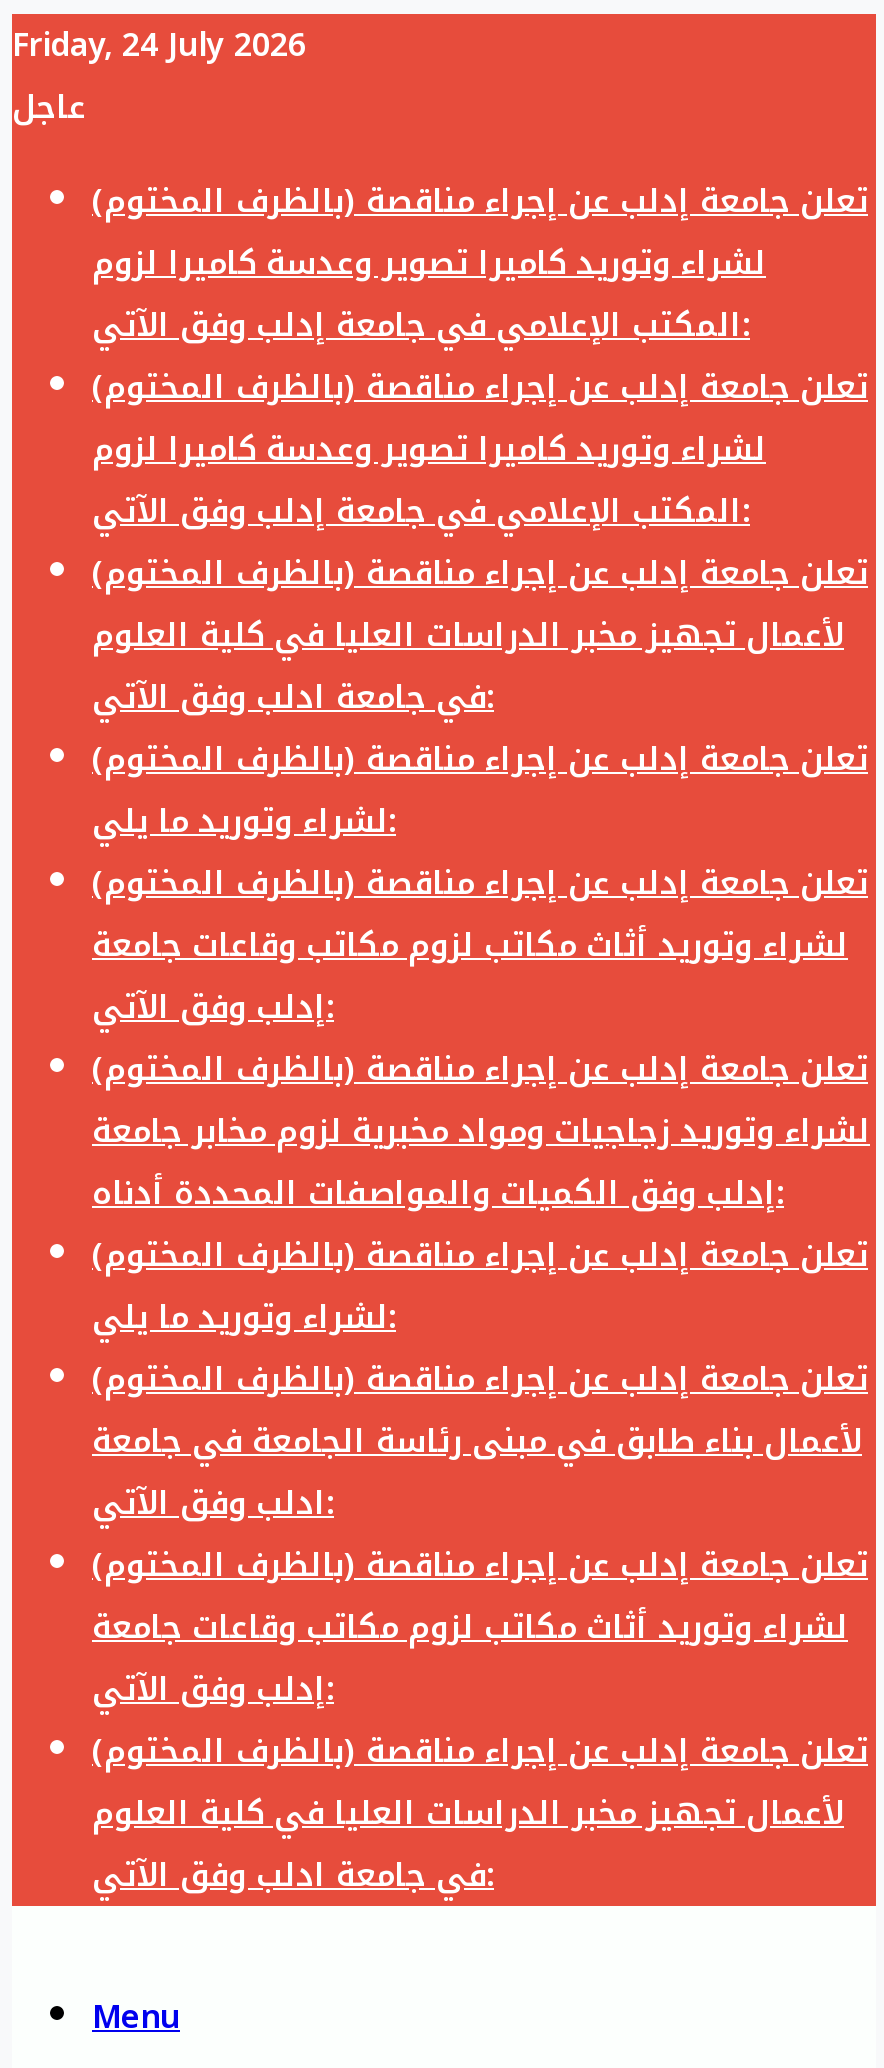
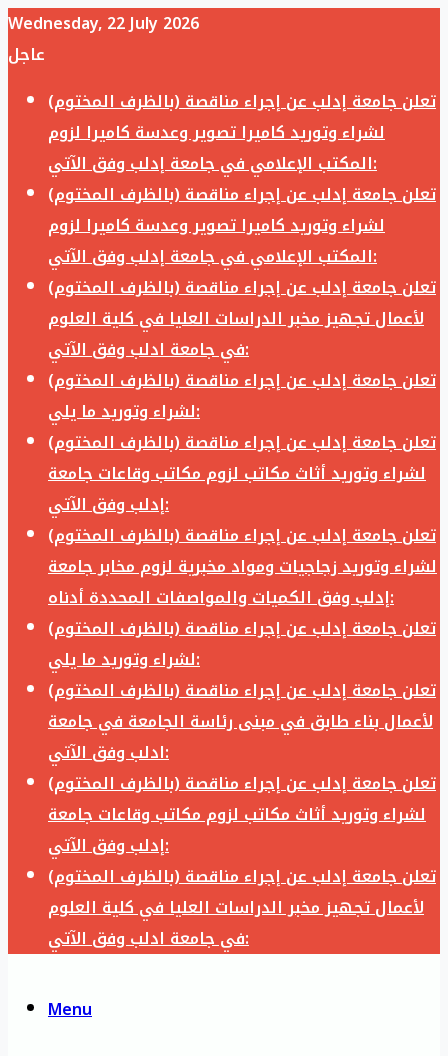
[12,14,306,76] Friday, 24 July 2026 -> [8,8,199,39] Wednesday, 22 July 2026

